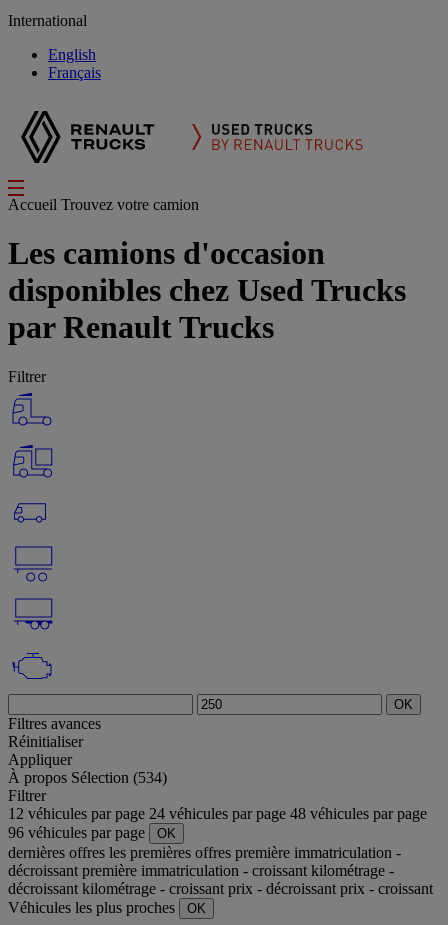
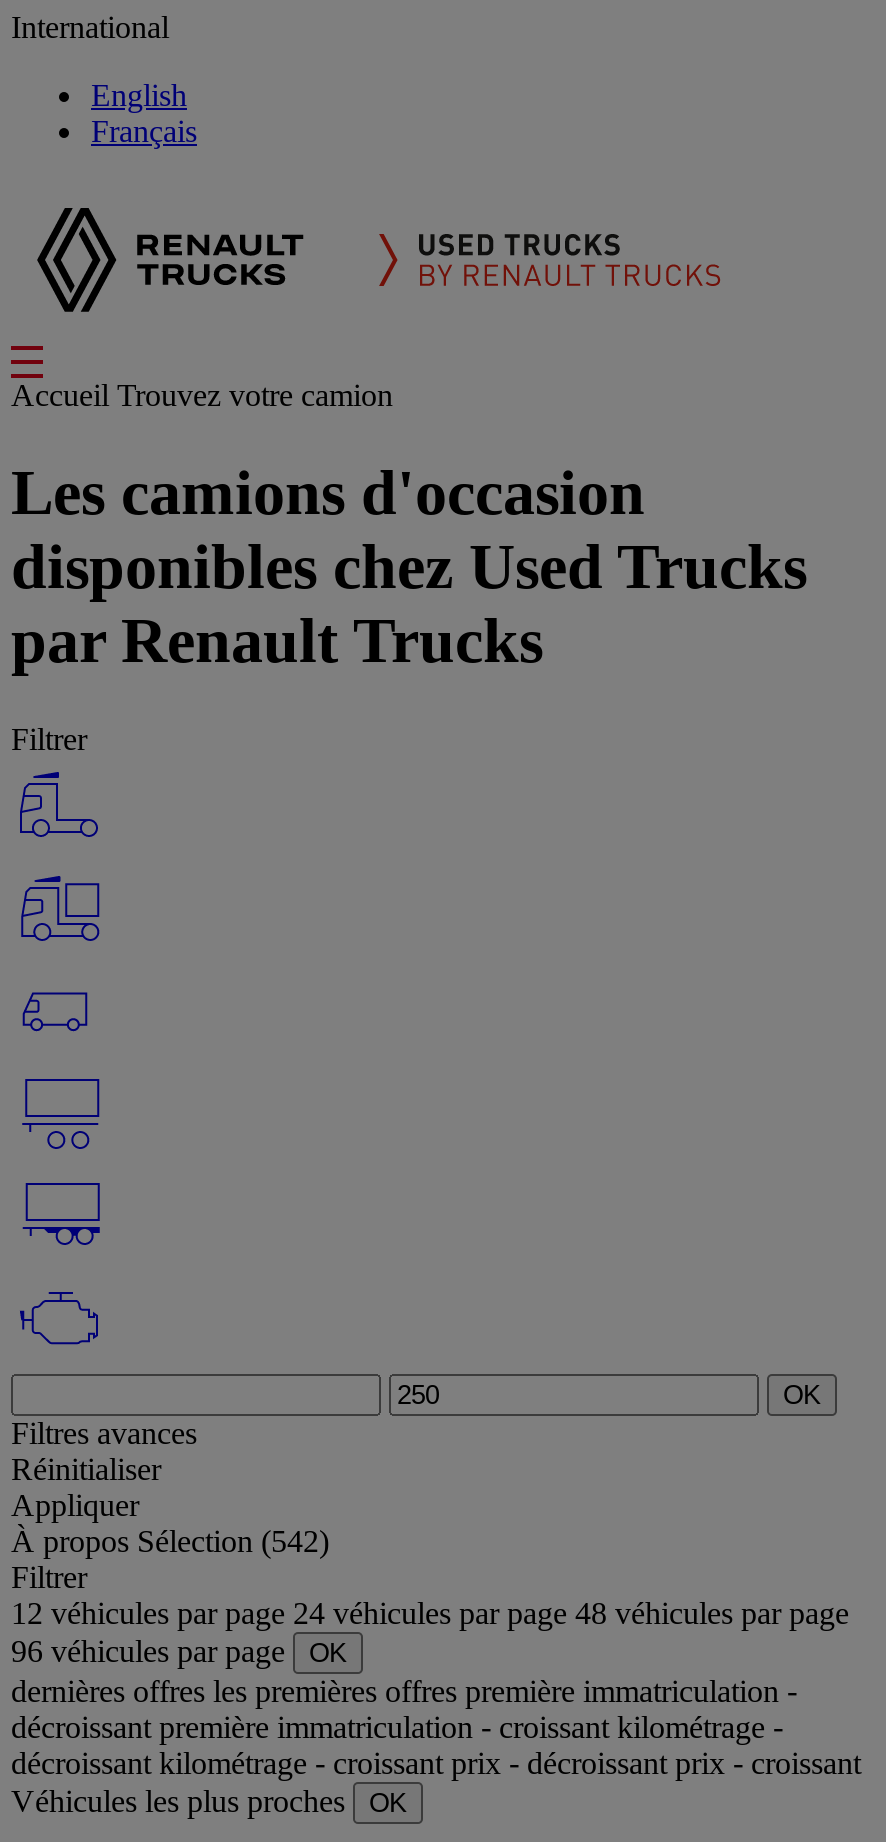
[8,769,167,786] À propos Sélection (534) -> [11,1524,329,1558] À propos Sélection (542)

